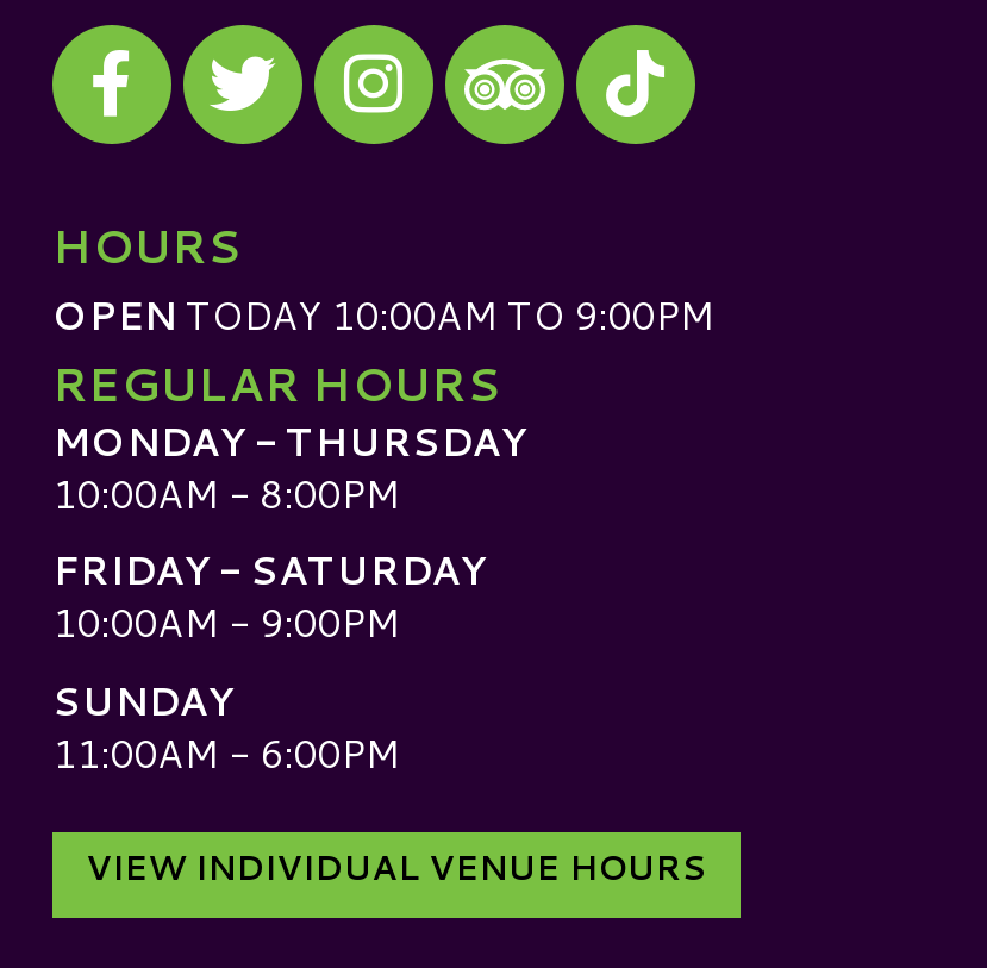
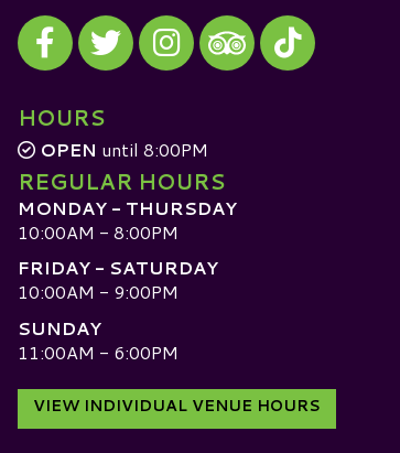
[52,287,714,342] OPEN TODAY 10:00AM TO 9:00PM -> [40,137,208,162] OPEN until 8:00PM

